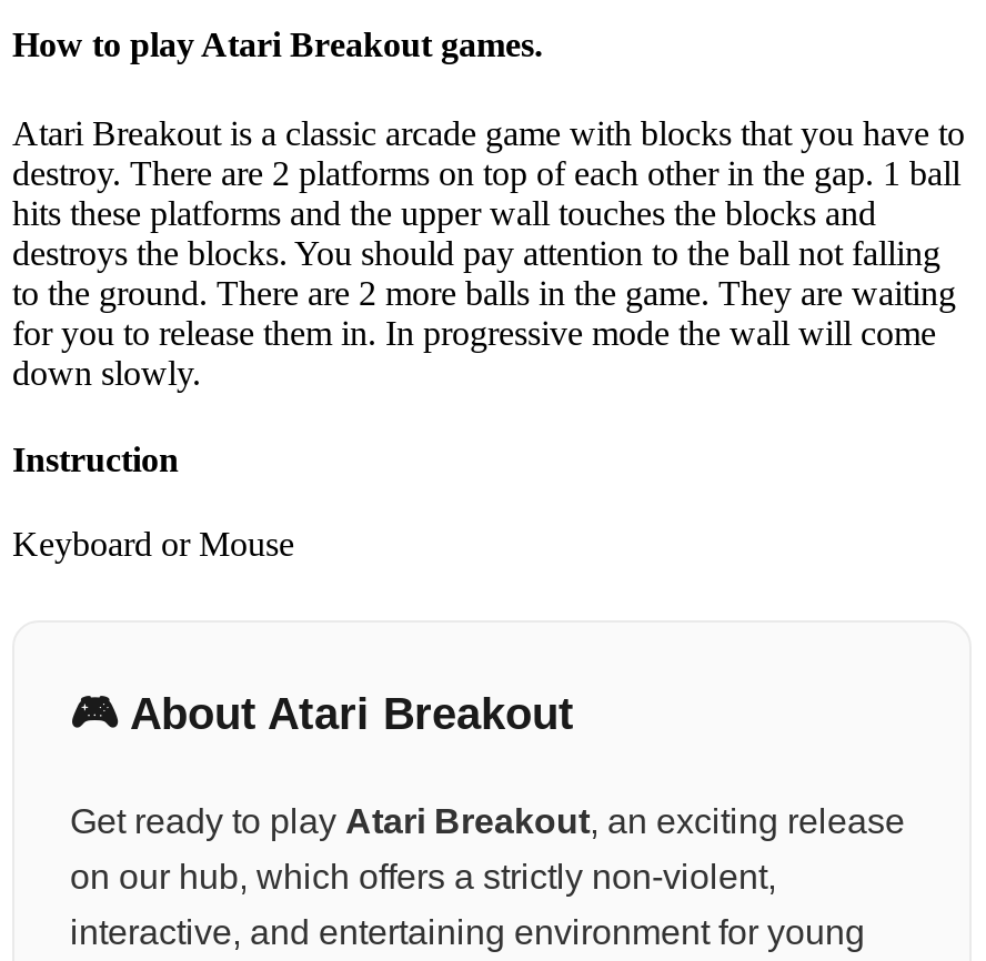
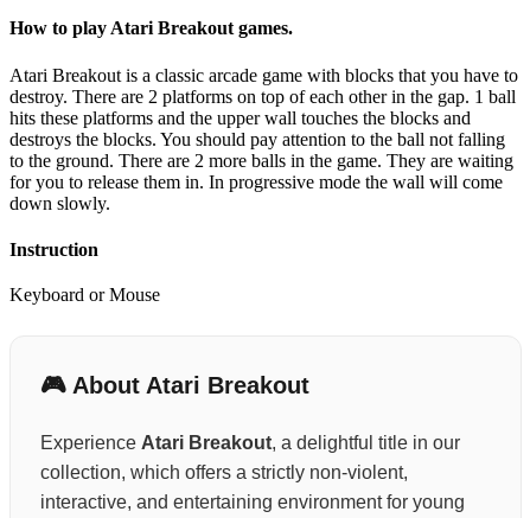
[70,803,905,840] Get ready to play Atari Breakout, an exciting release -> [40,433,460,453] Experience Atari Breakout, a delightful title in our
[70,858,776,896] on our hub, which offers a strictly non-violent, -> [40,462,408,483] collection, which offers a strictly non-violent,

